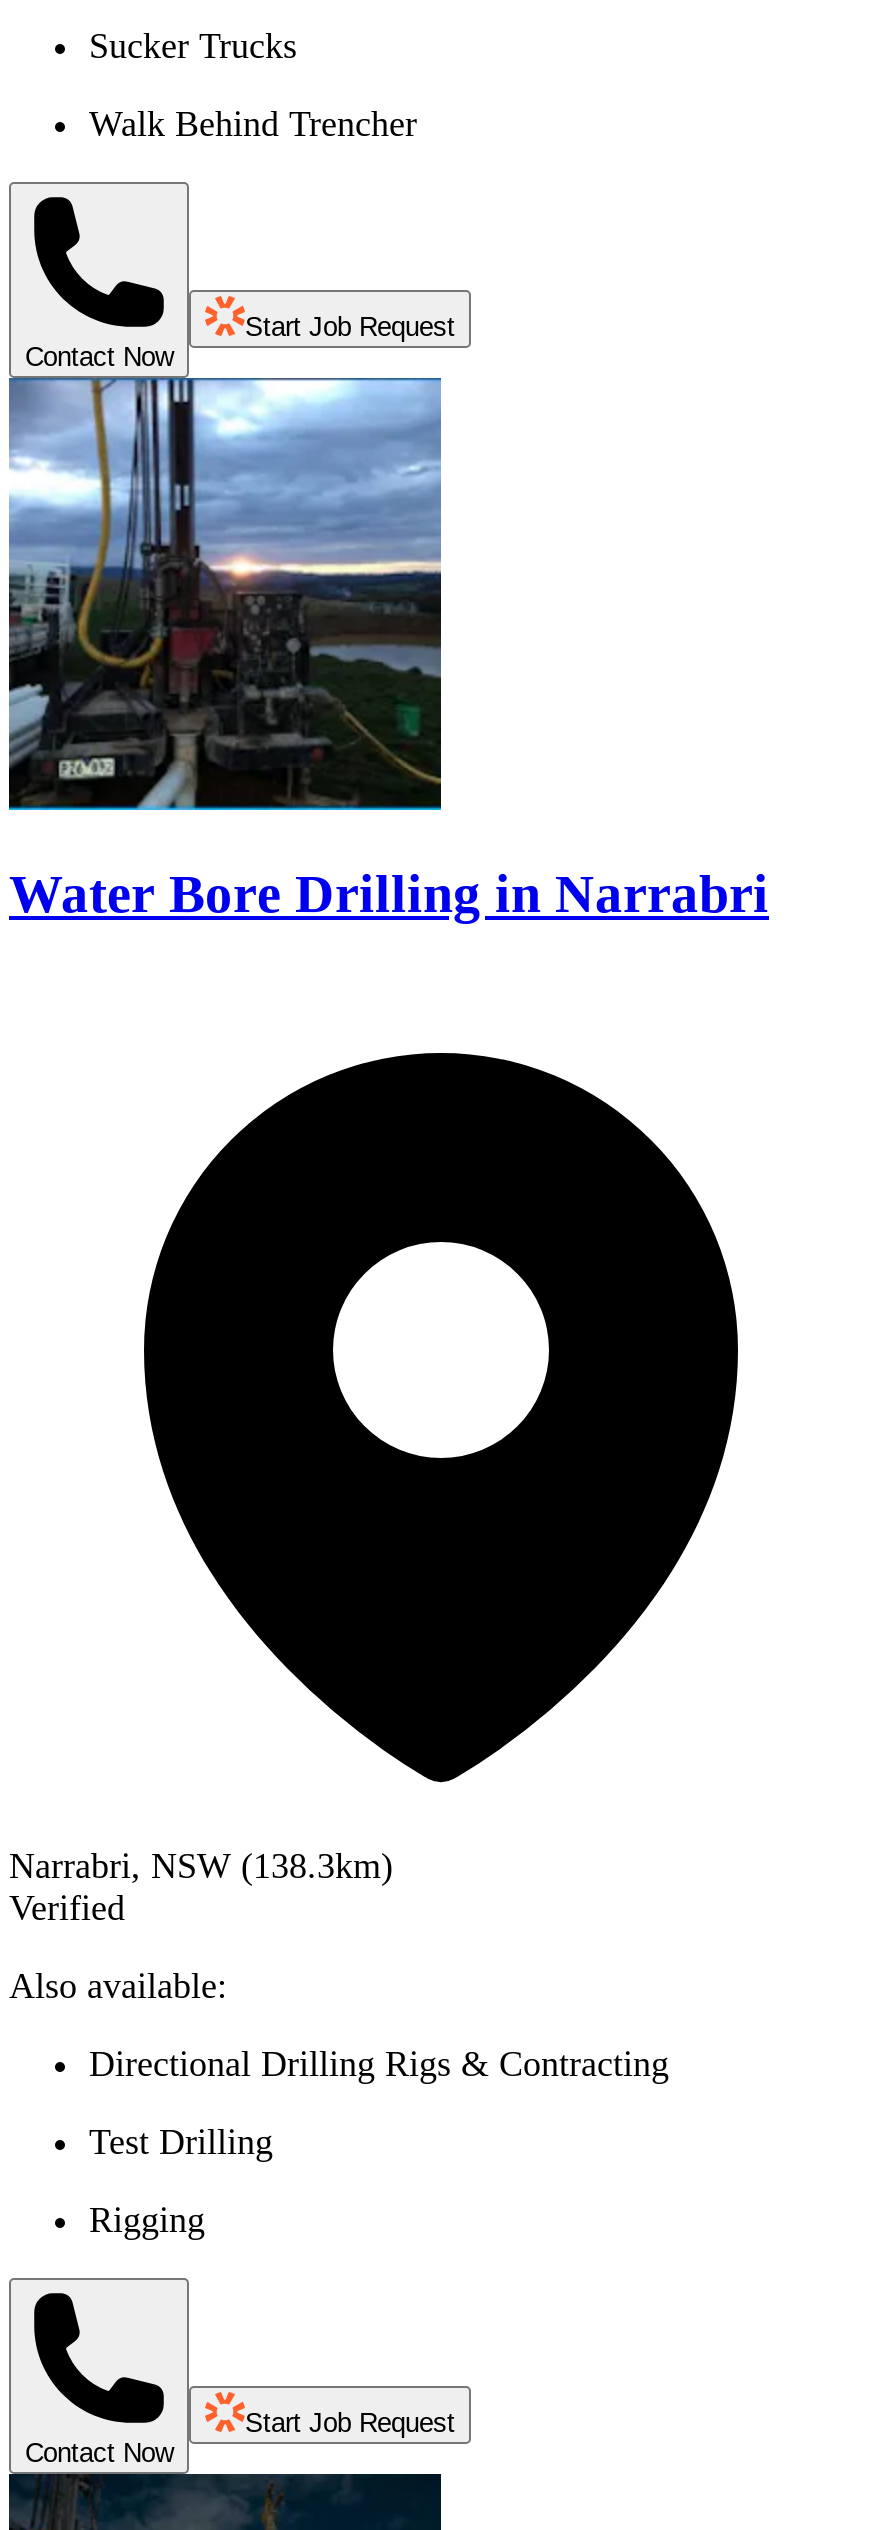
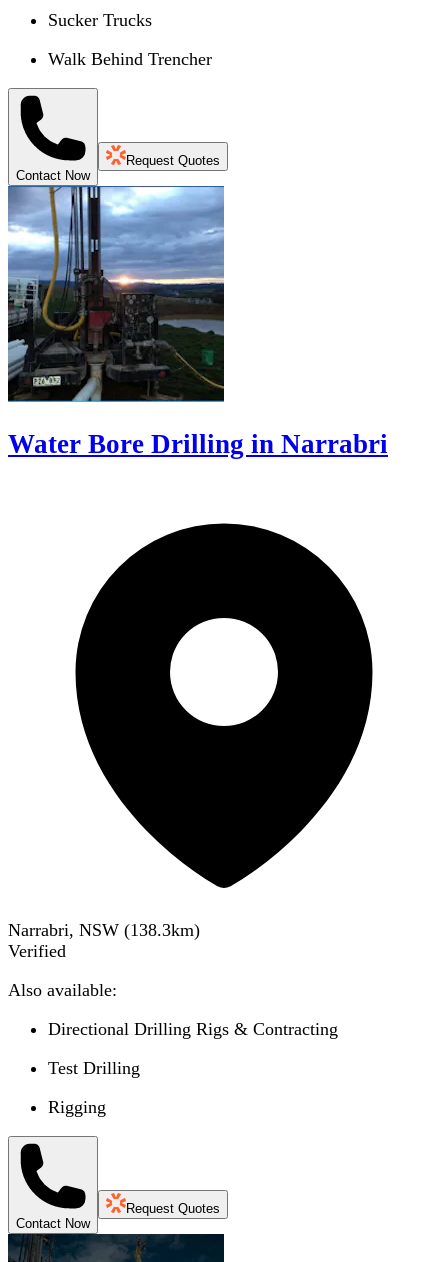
[245,312,455,342] Start Job Request -> [126,153,220,168] Request Quotes
[245,2408,455,2438] Start Job Request -> [126,1201,220,1216] Request Quotes

